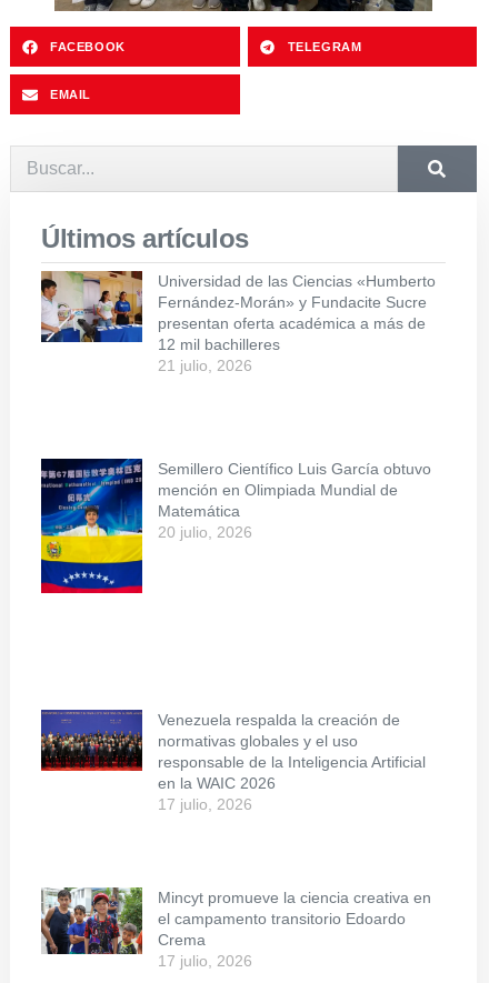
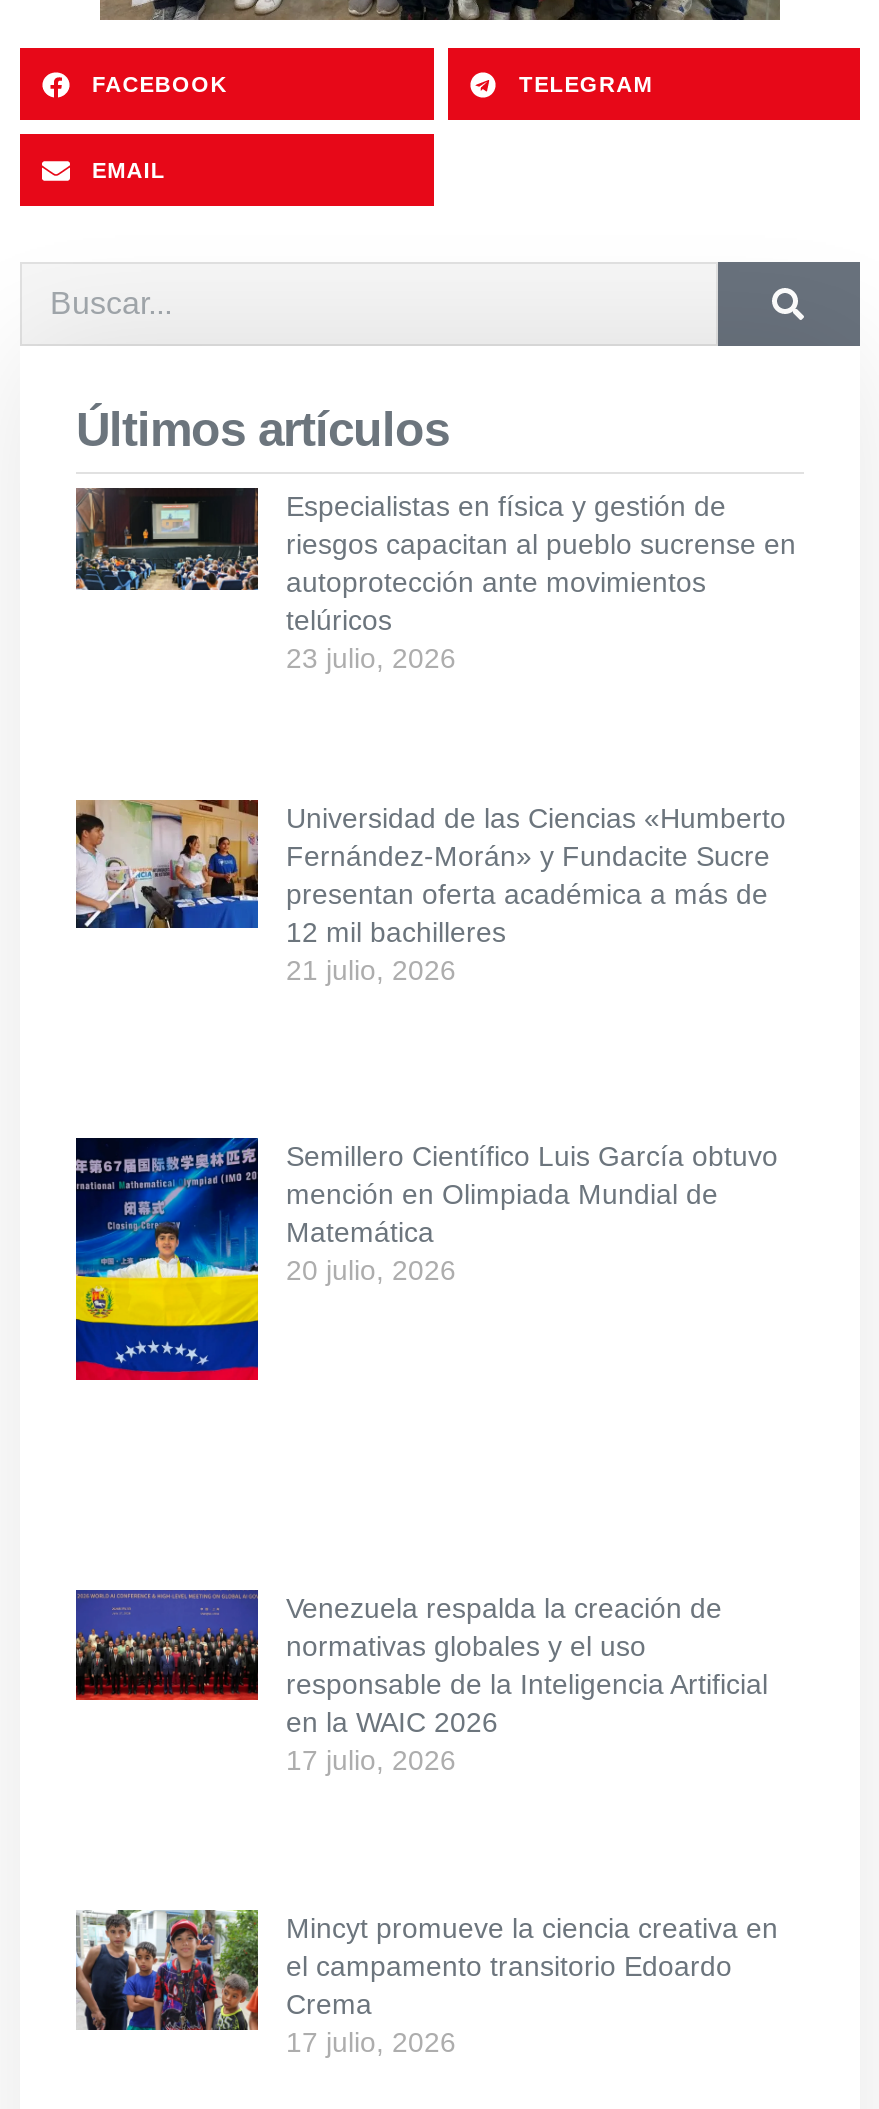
none -> [74,486,796,675] [image] | Especialistas en física y gestión de | riesgos capacitan al pueblo sucrense en | autoprotección ante movimientos | telúricos | 23 julio, 2026

